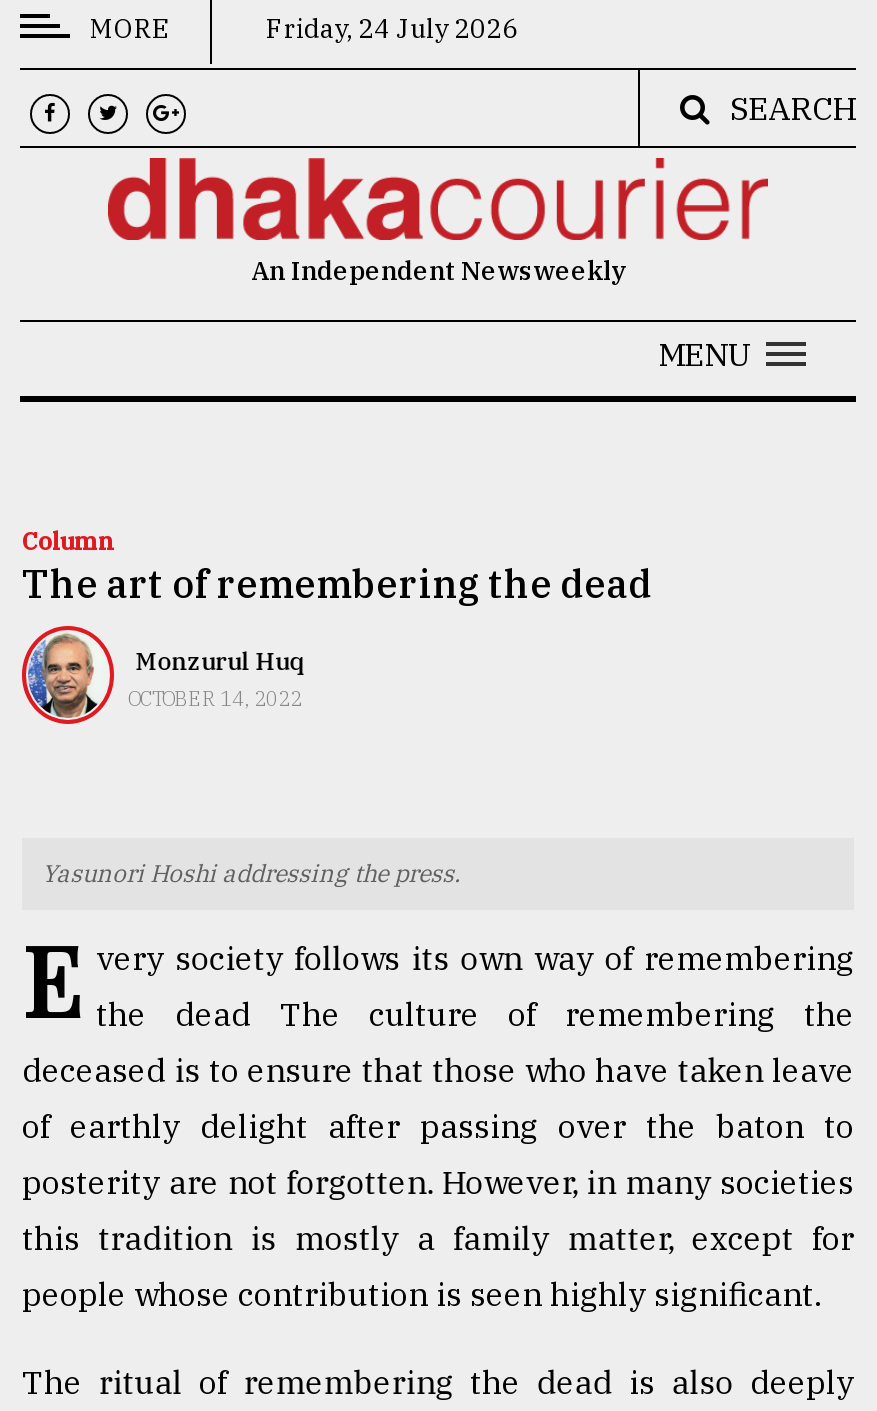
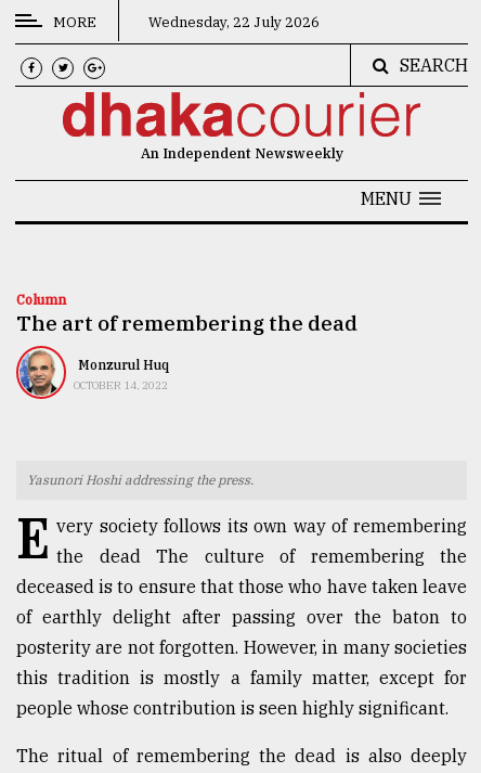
[260,12,518,46] Friday, 24 July 2026 -> [145,13,320,31] Wednesday, 22 July 2026

